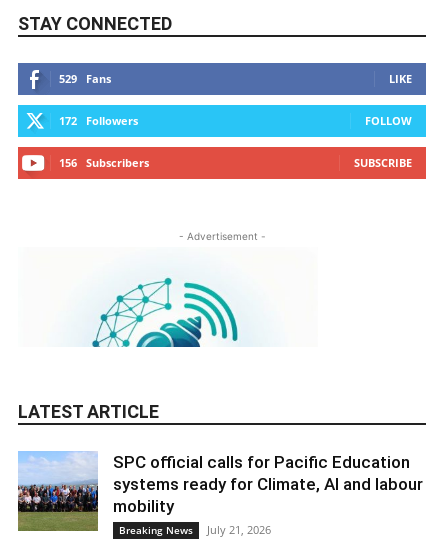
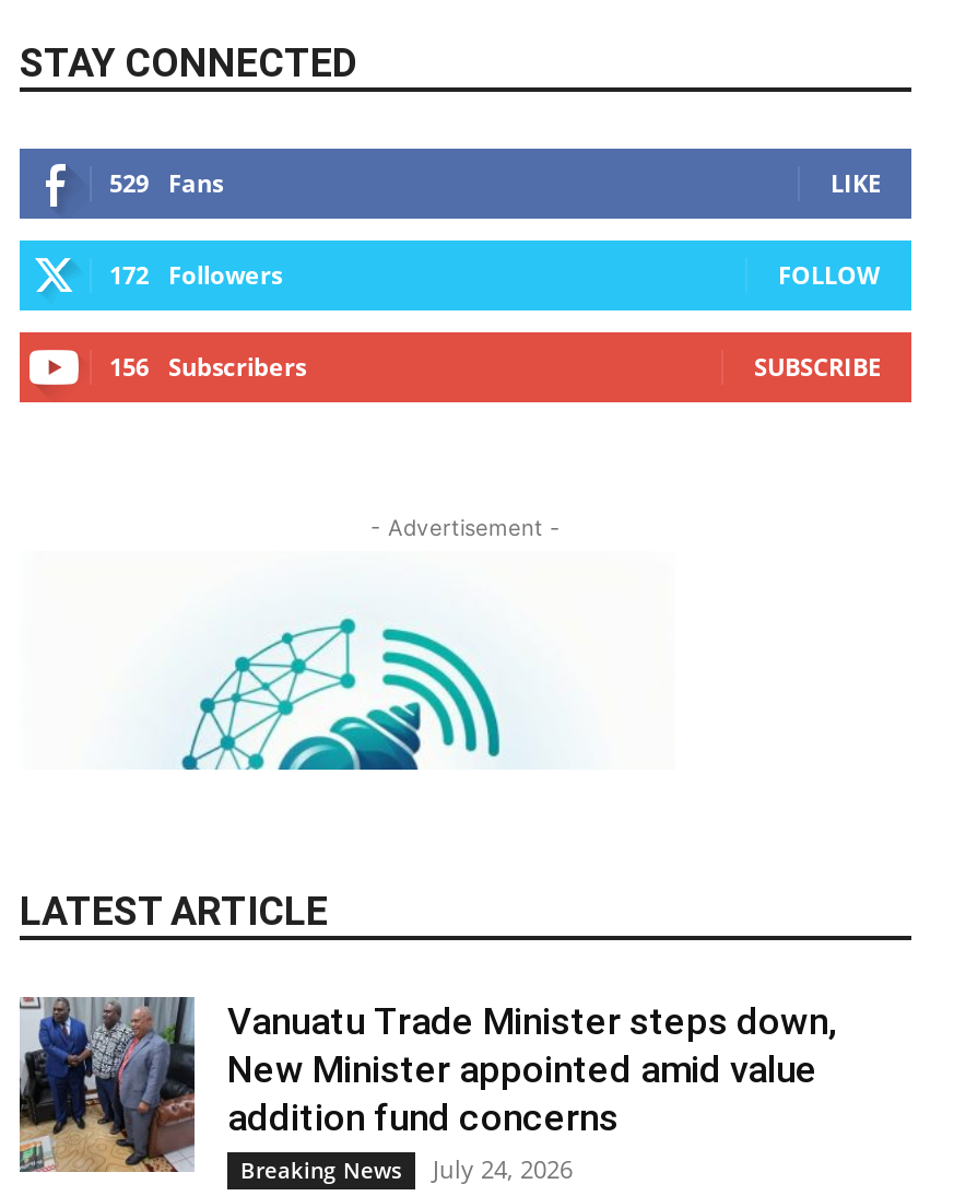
[17,451,423,532] [image] | SPC official calls for Pacific Education | systems ready for Climate, AI and labour | mobility -> [17,995,837,1172] [image] | Vanuatu Trade Minister steps down, | New Minister appointed amid value | addition fund concerns
[119,522,271,537] Breaking News July 21, 2026 -> [240,1151,573,1184] Breaking News July 24, 2026

